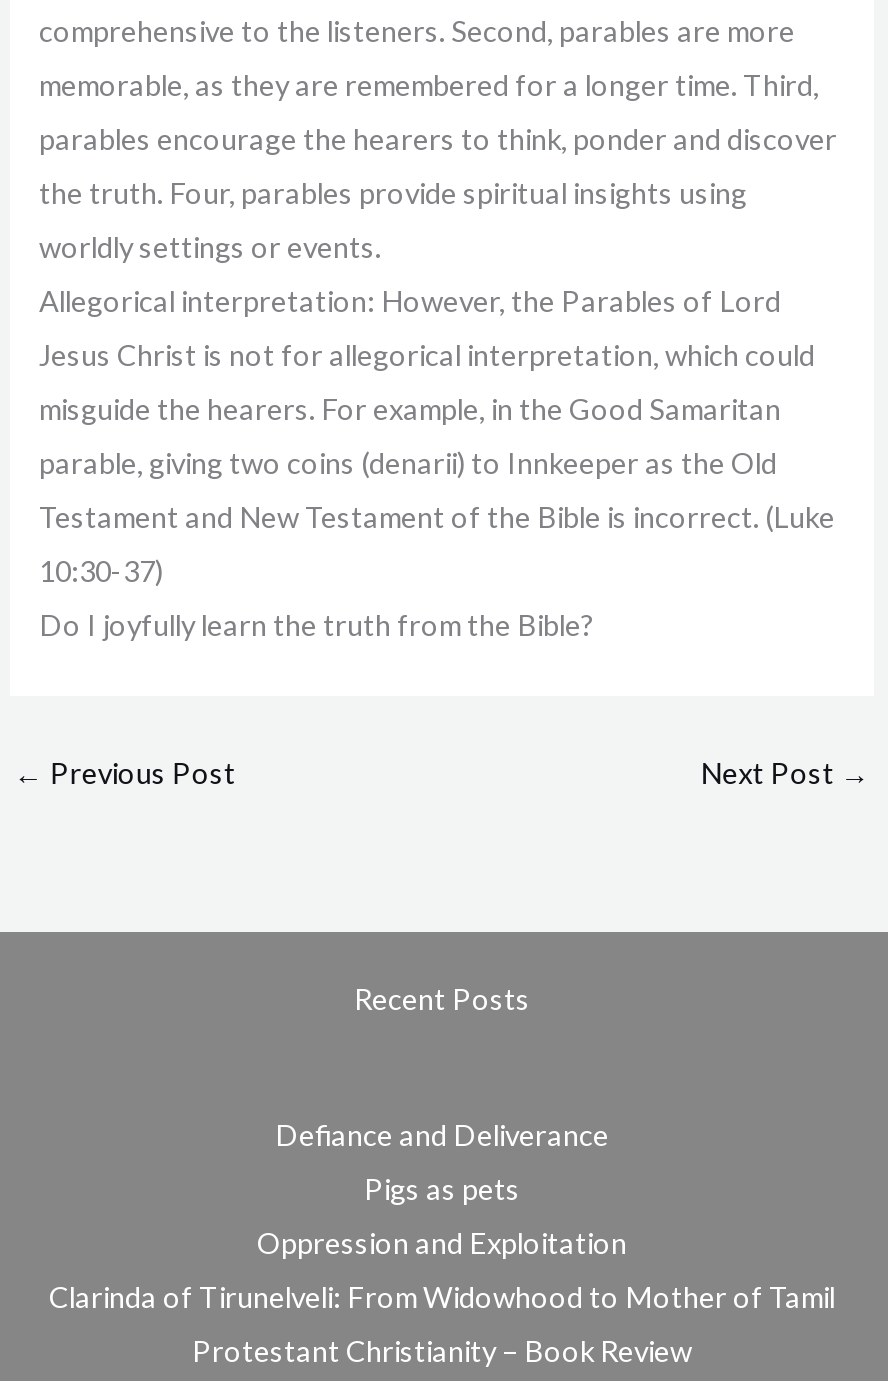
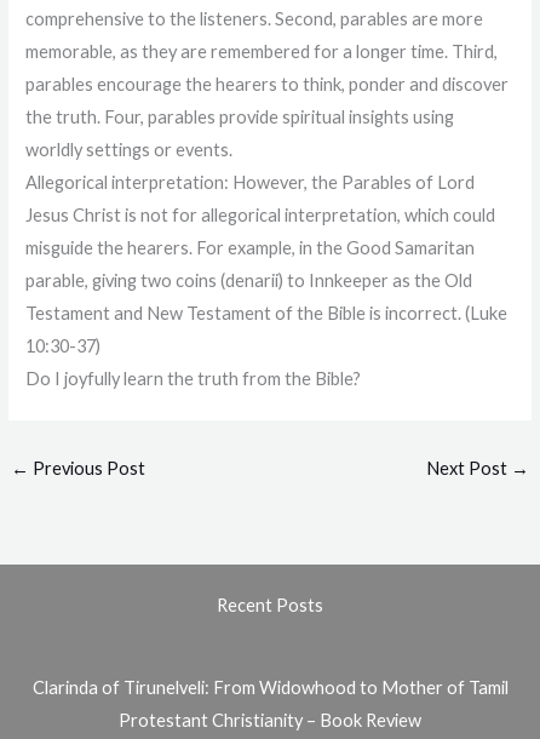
[257,1117,627,1259] Defiance and Deliverance | Pigs as pets | Oppression and Exploitation -> none

